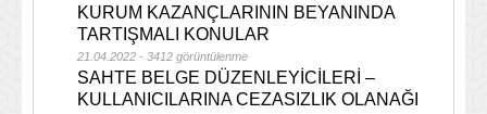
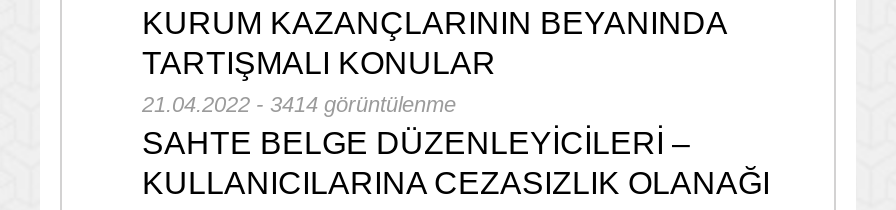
[77,50,248,63] 21.04.2022 - 3412 görüntülenme -> [142,93,456,117] 21.04.2022 - 3414 görüntülenme

